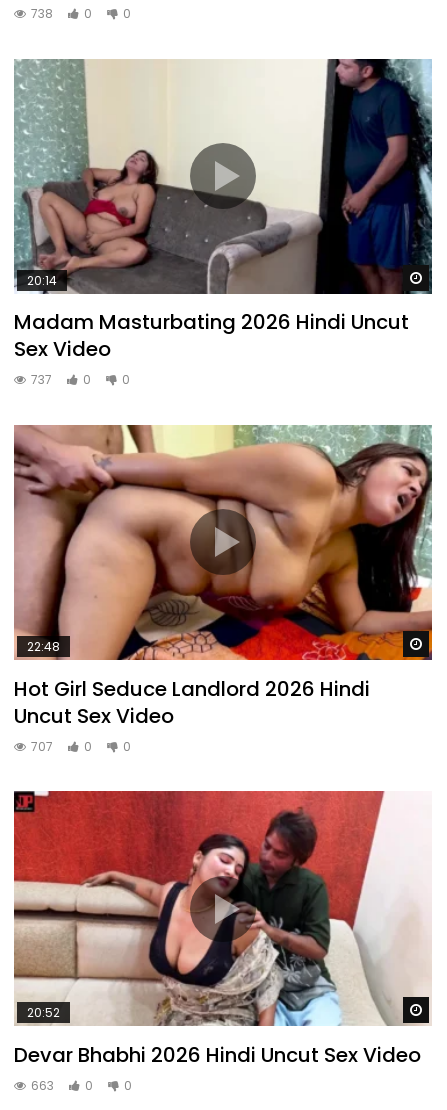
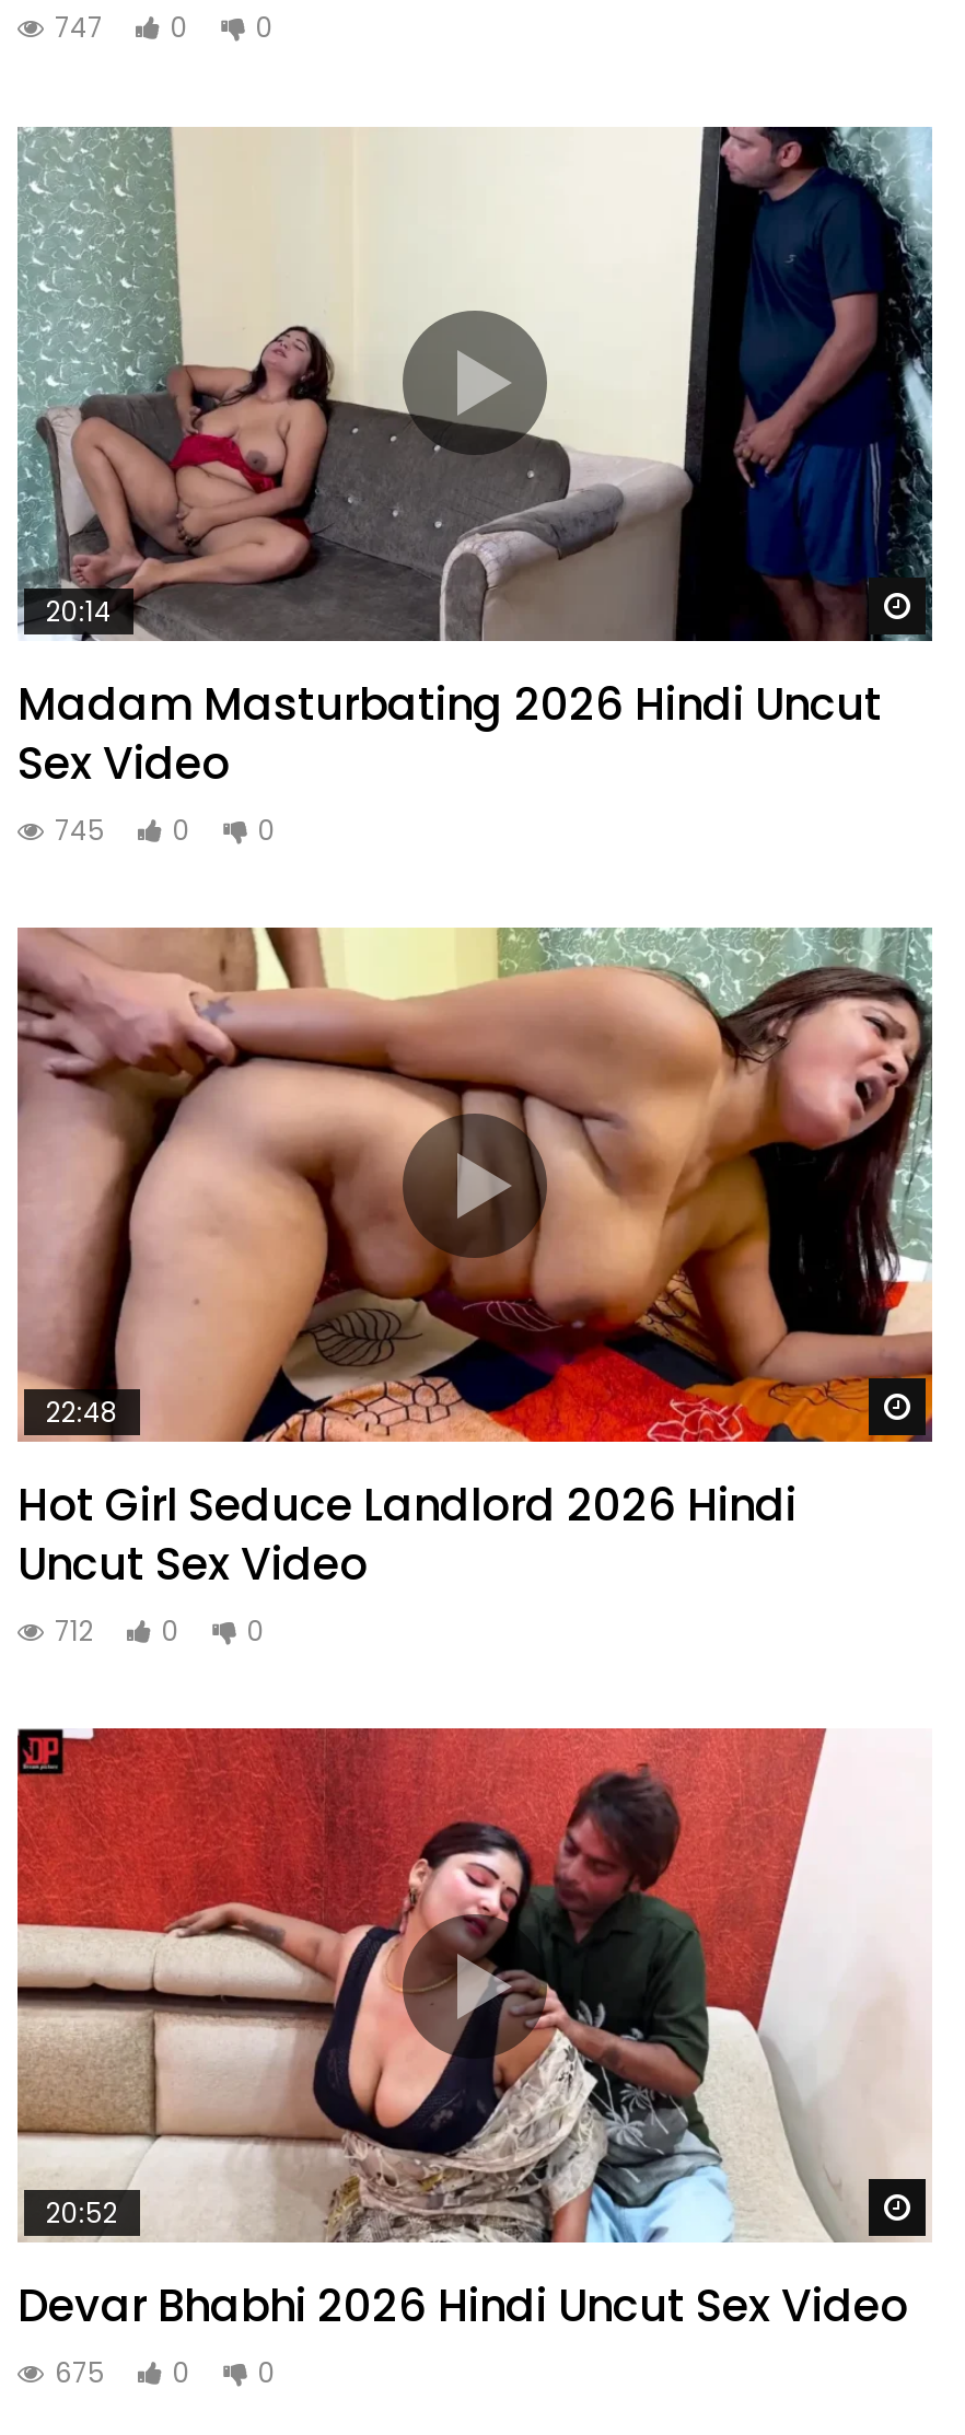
[31,5,131,22] 738 0 0 -> [55,9,274,46] 747 0 0
[31,371,130,388] 737 0 0 -> [55,810,276,848] 745 0 0
[31,737,131,754] 707 0 0 -> [55,1611,265,1648] 712 0 0
[31,1077,132,1094] 663 0 0 -> [55,2353,276,2390] 675 0 0

